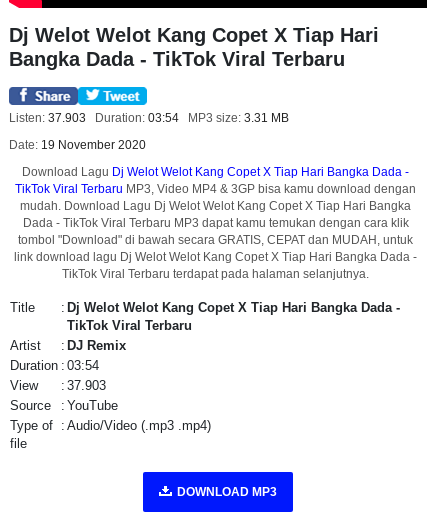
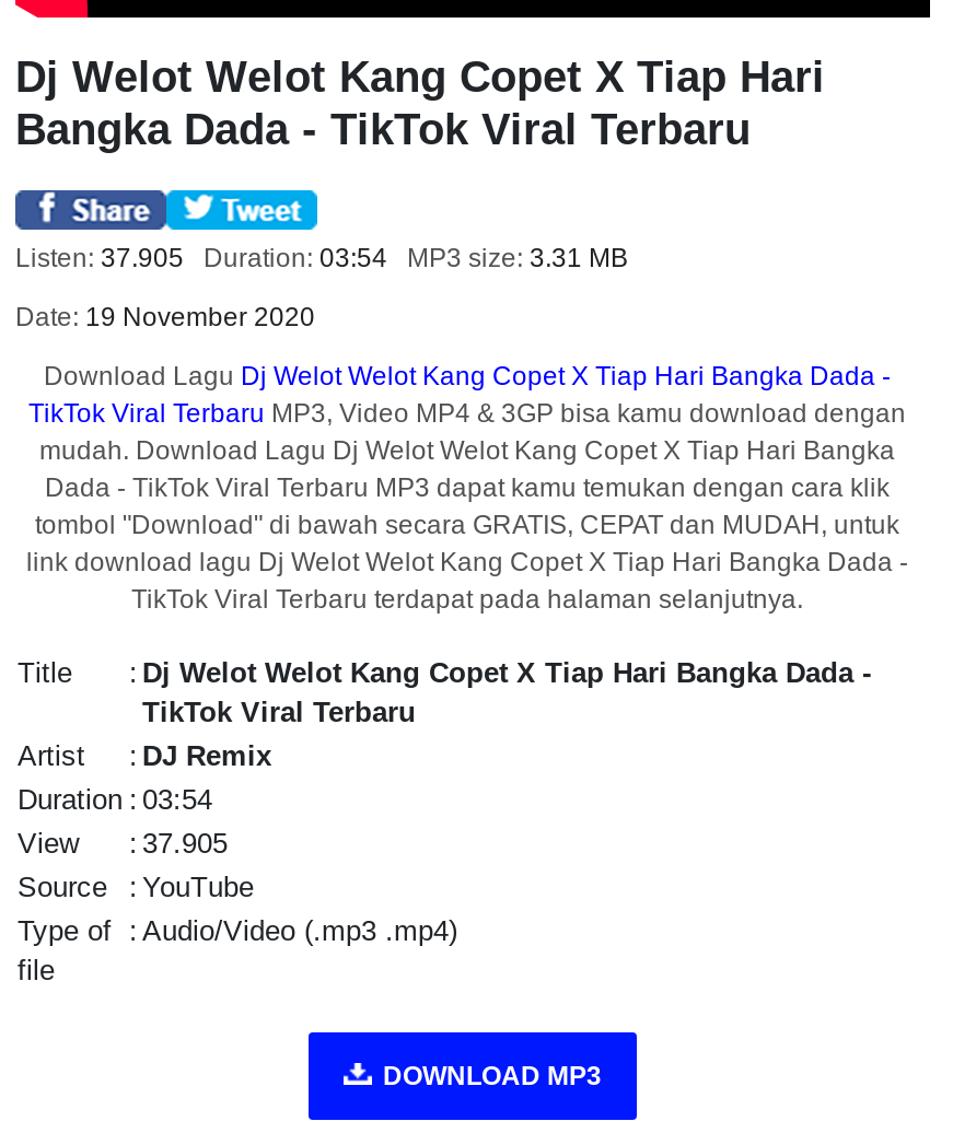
[9,111,289,125] Listen: 37.903 Duration: 03:54 MP3 size: 3.31 MB -> [15,242,628,273] Listen: 37.905 Duration: 03:54 MP3 size: 3.31 MB
[10,378,106,393] View : 37.903 -> [18,826,228,859] View : 37.905

